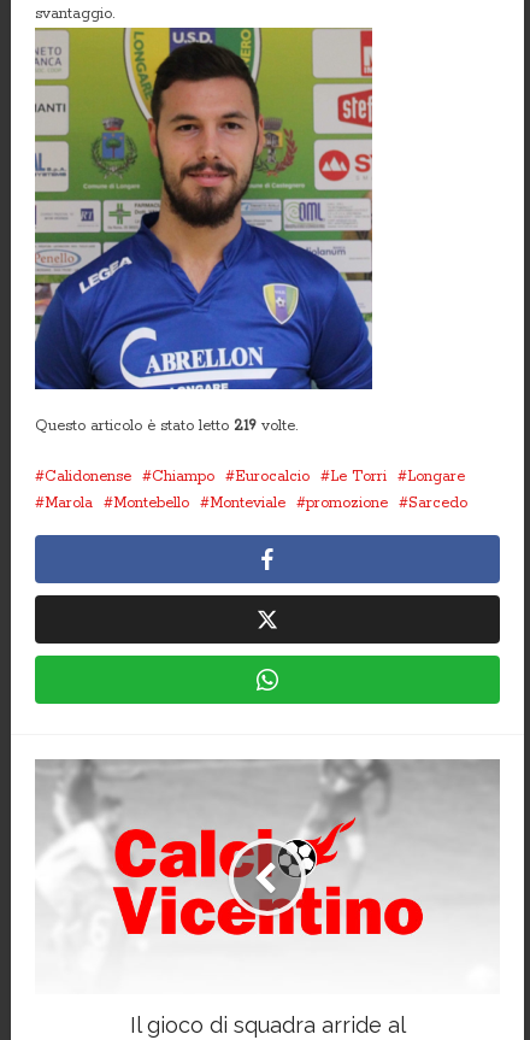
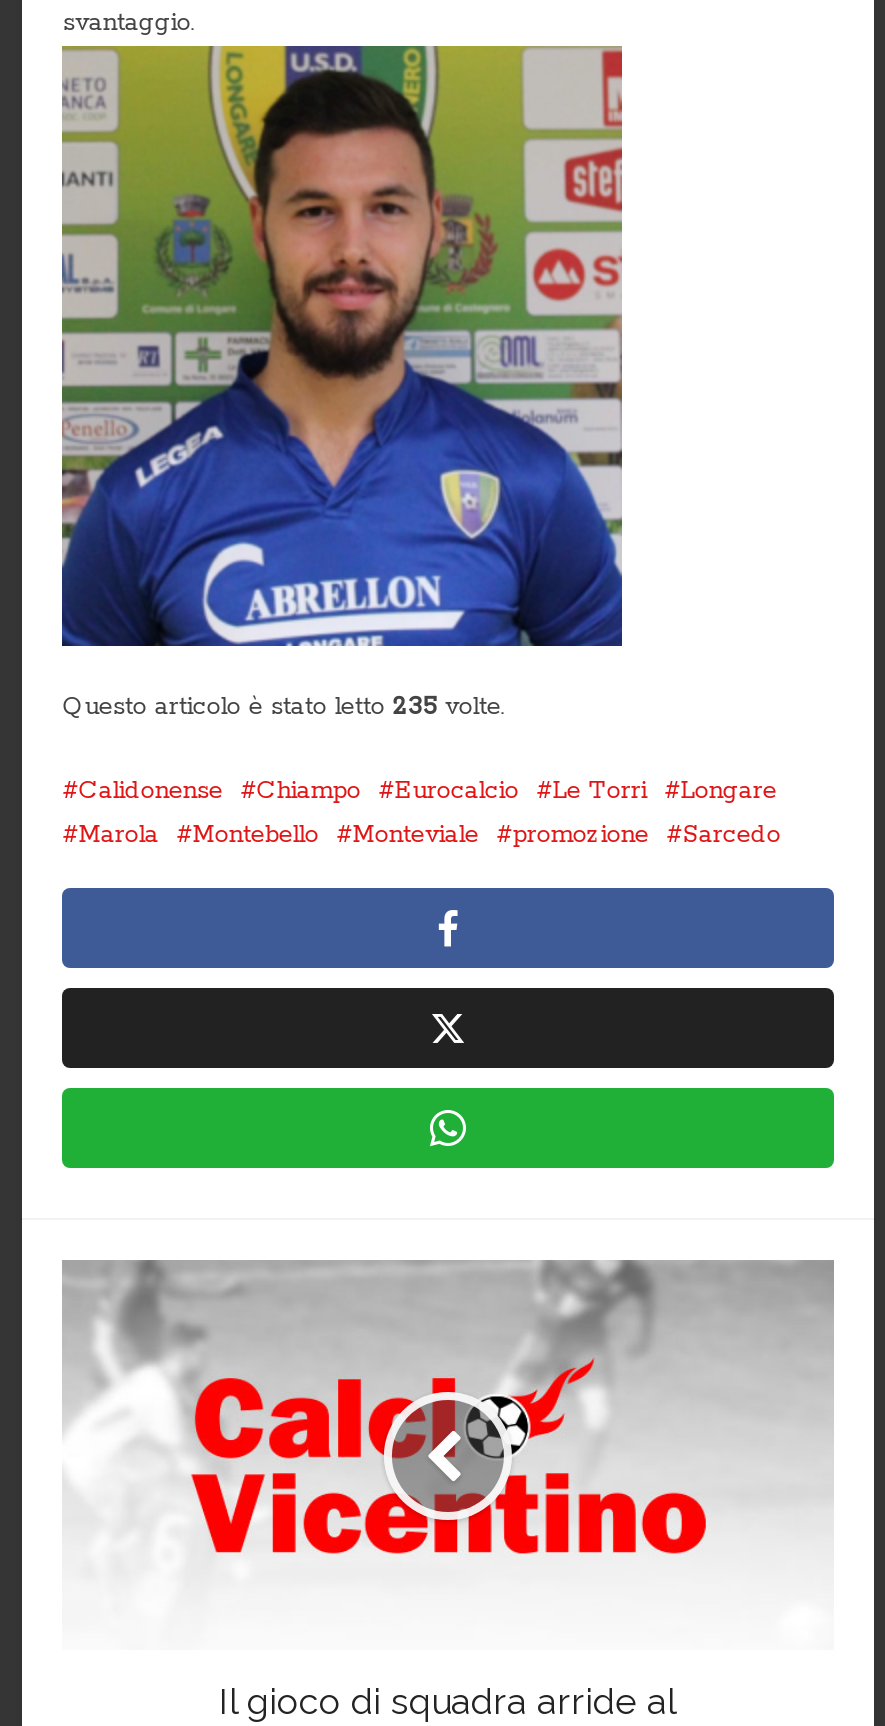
[35,417,298,435] Questo articolo è stato letto 219 volte. -> [62,693,504,723] Questo articolo è stato letto 235 volte.

